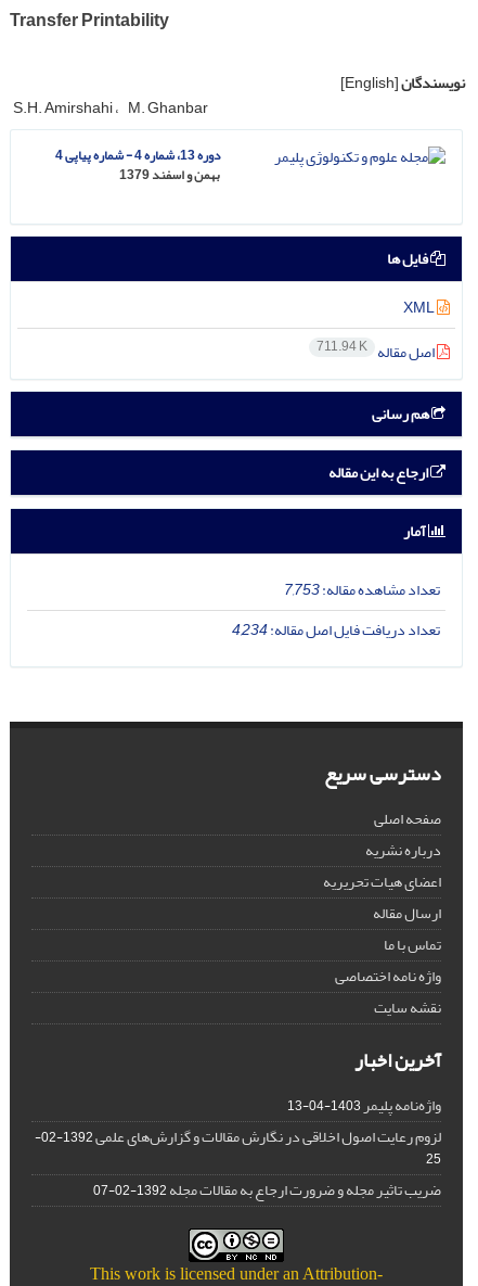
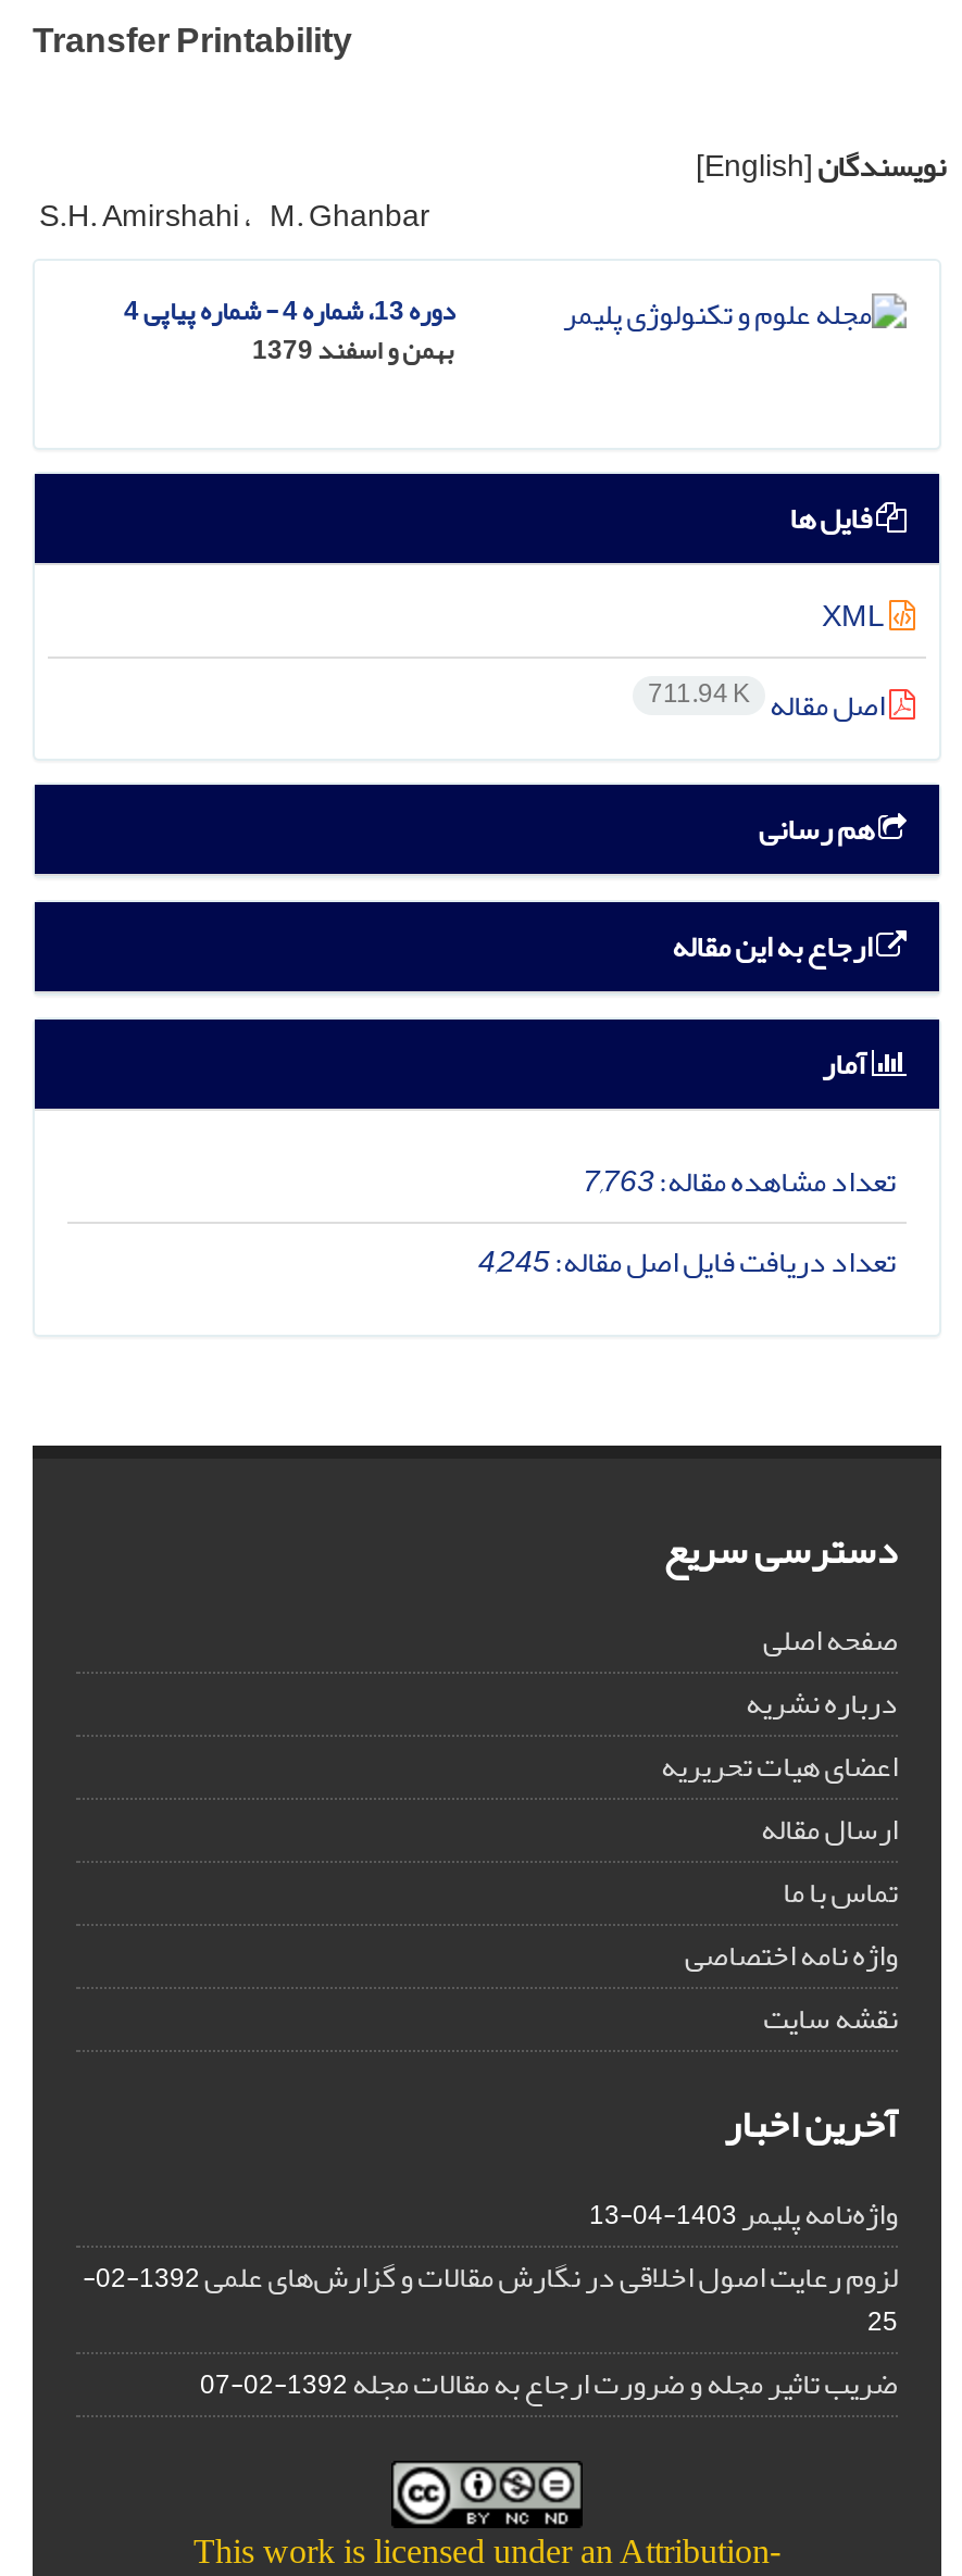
[284,575,440,604] تعداد مشاهده مقاله:7,753 -> [583,1152,896,1211] تعداد مشاهده مقاله:7,763
[232,615,440,645] تعداد دریافت فایل اصل مقاله:4,234 -> [478,1232,896,1291] تعداد دریافت فایل اصل مقاله:4,245

